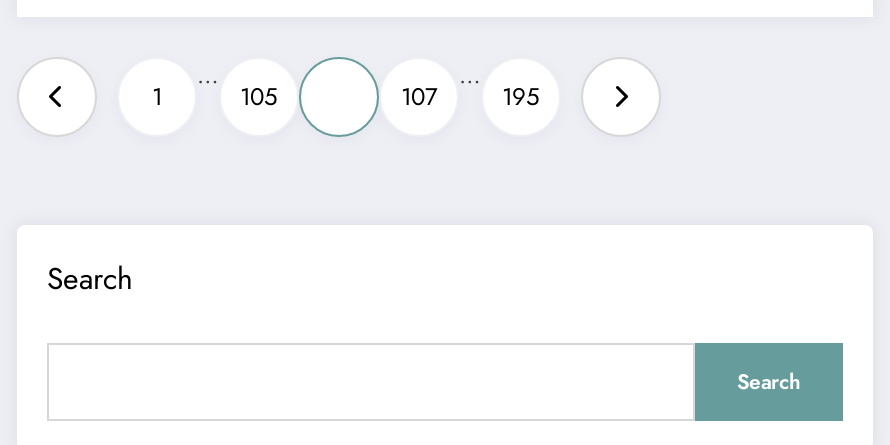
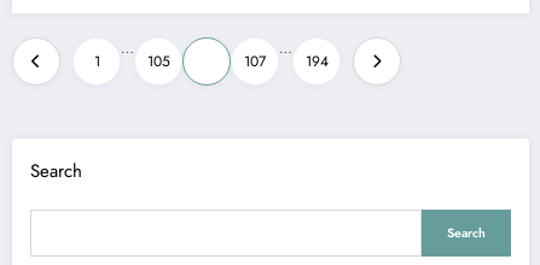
[502,79,540,115] 195 -> [305,50,328,72] 194

